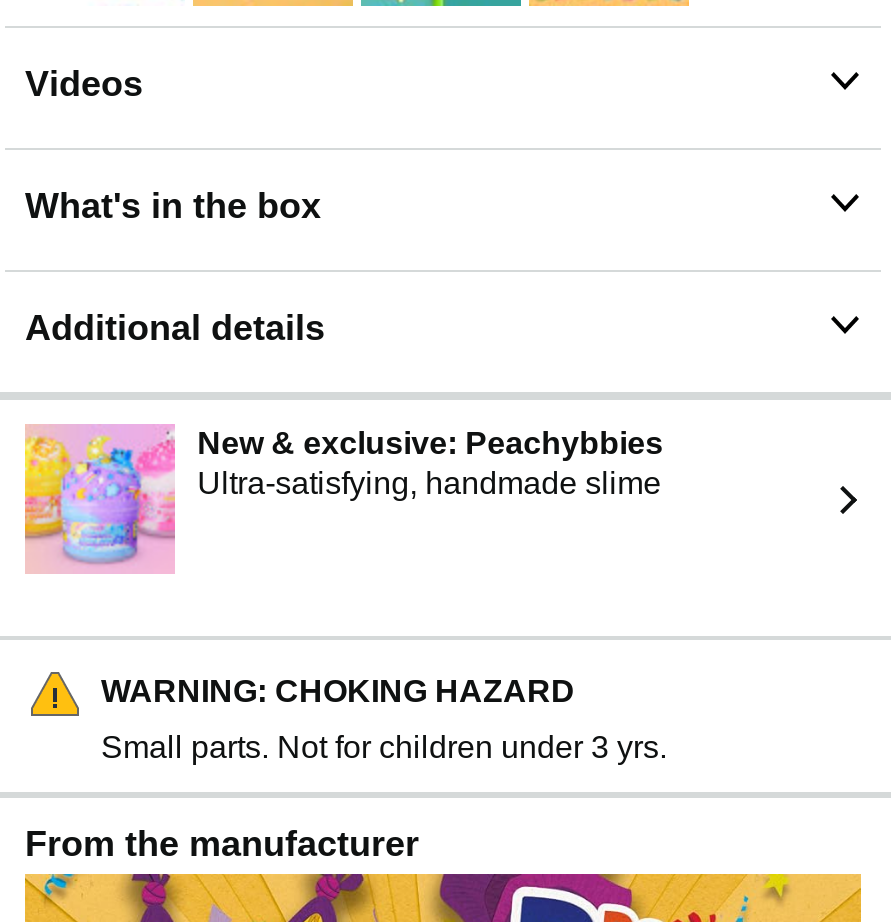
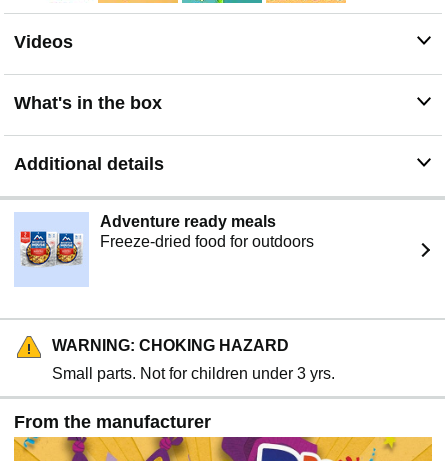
[23,424,663,574] [image] | New & exclusive: Peachybbies | Ultra-satisfying, handmade slime -> [14,212,314,287] [image] | Adventure ready meals | Freeze-dried food for outdoors

